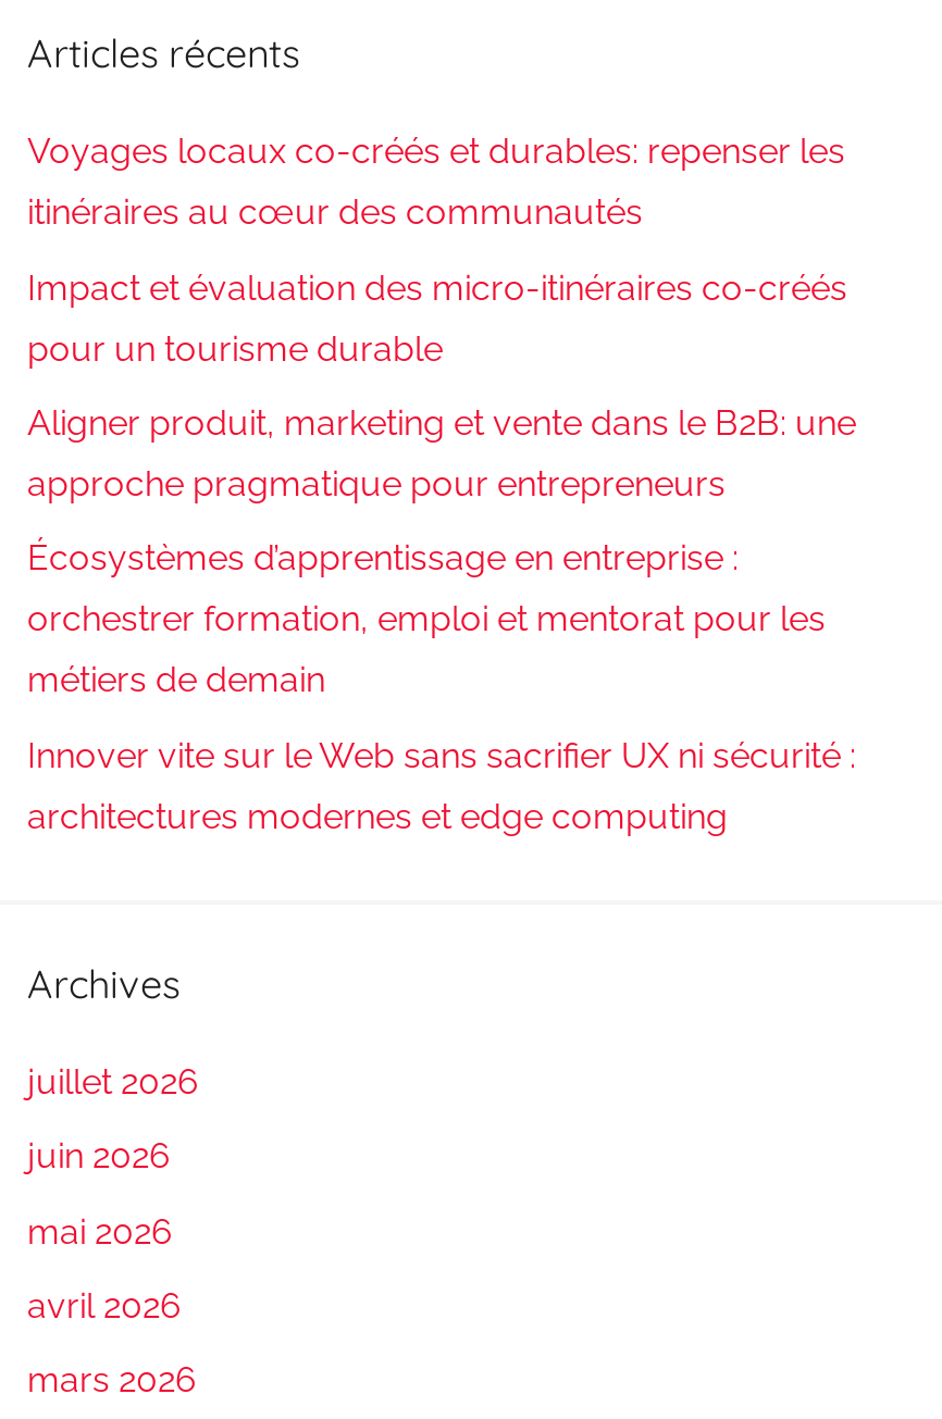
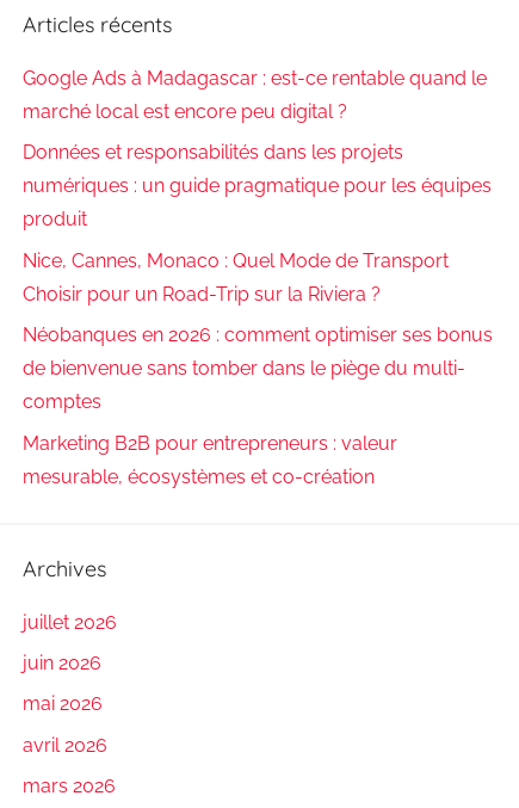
[27,130,856,836] Voyages locaux co-créés et durables: repenser les | itinéraires au cœur des communautés | Impact et évaluation des micro-itinéraires co-créés | pour un tourisme durable | Aligner produit, marketing et vente dans le B2B: une | approche pragmatique pour entrepreneurs | Écosystèmes d’apprentissage en entreprise : | orchestrer formation, emploi et mentorat pour les | métiers de demain | Innover vite sur le Web sans sacrifier UX ni sécurité : | architectures modernes et edge computing -> [23,67,493,488] Google Ads à Madagascar : est-ce rentable quand le | marché local est encore peu digital ? | Données et responsabilités dans les projets | numériques : un guide pragmatique pour les équipes | produit | Nice, Cannes, Monaco : Quel Mode de Transport | Choisir pour un Road-Trip sur la Riviera ? | Néobanques en 2026 : comment optimiser ses bonus | de bienvenue sans tomber dans le piège du multi- | comptes | Marketing B2B pour entrepreneurs : valeur | mesurable, écosystèmes et co-création

